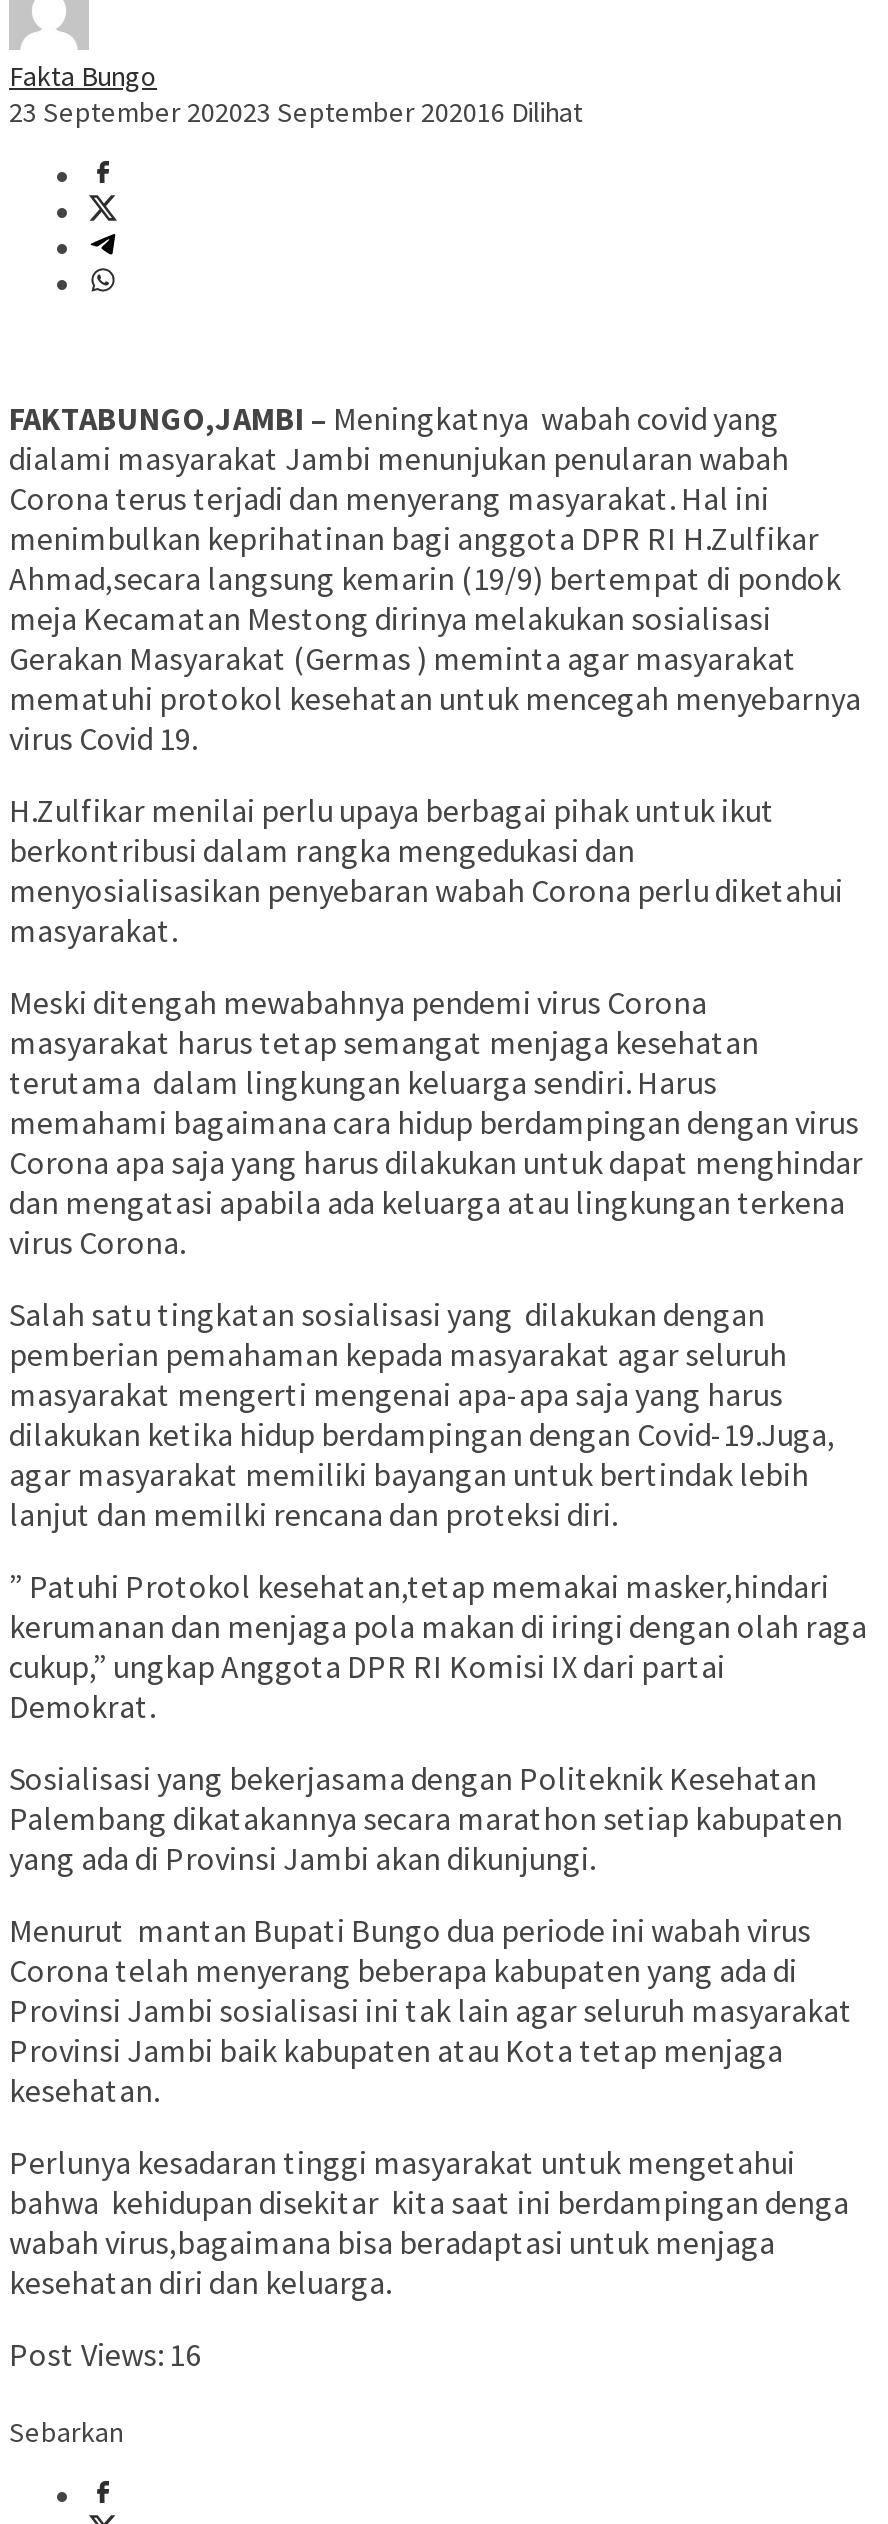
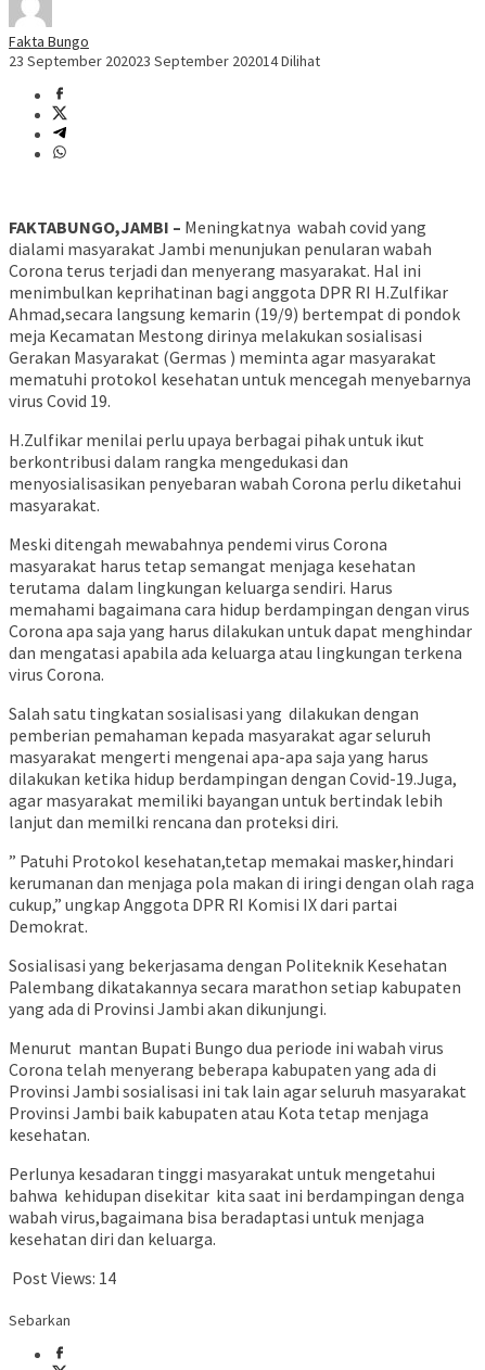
[9,94,583,130] 23 September 202023 September 202016 Dilihat -> [9,51,320,71] 23 September 202023 September 202014 Dilihat
[9,2334,201,2374] Post Views: 16 -> [12,1267,116,1289] Post Views: 14

